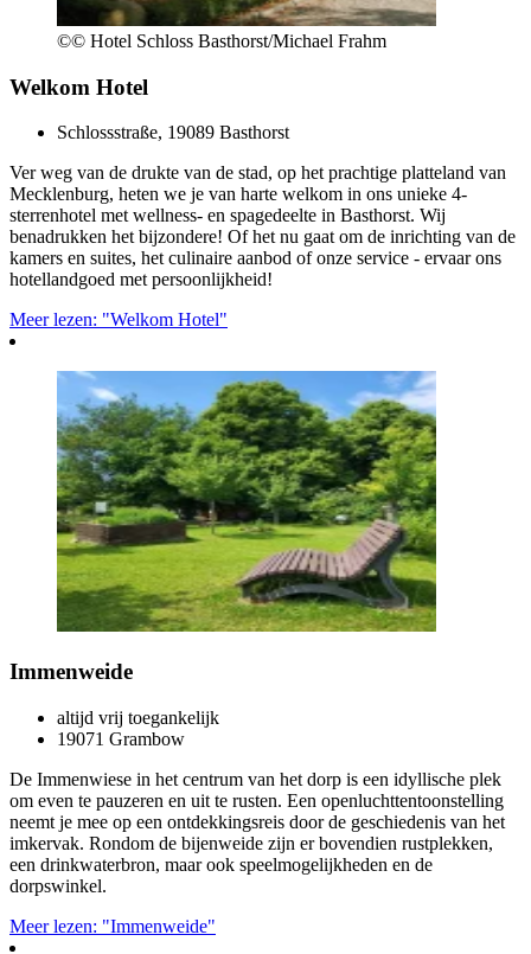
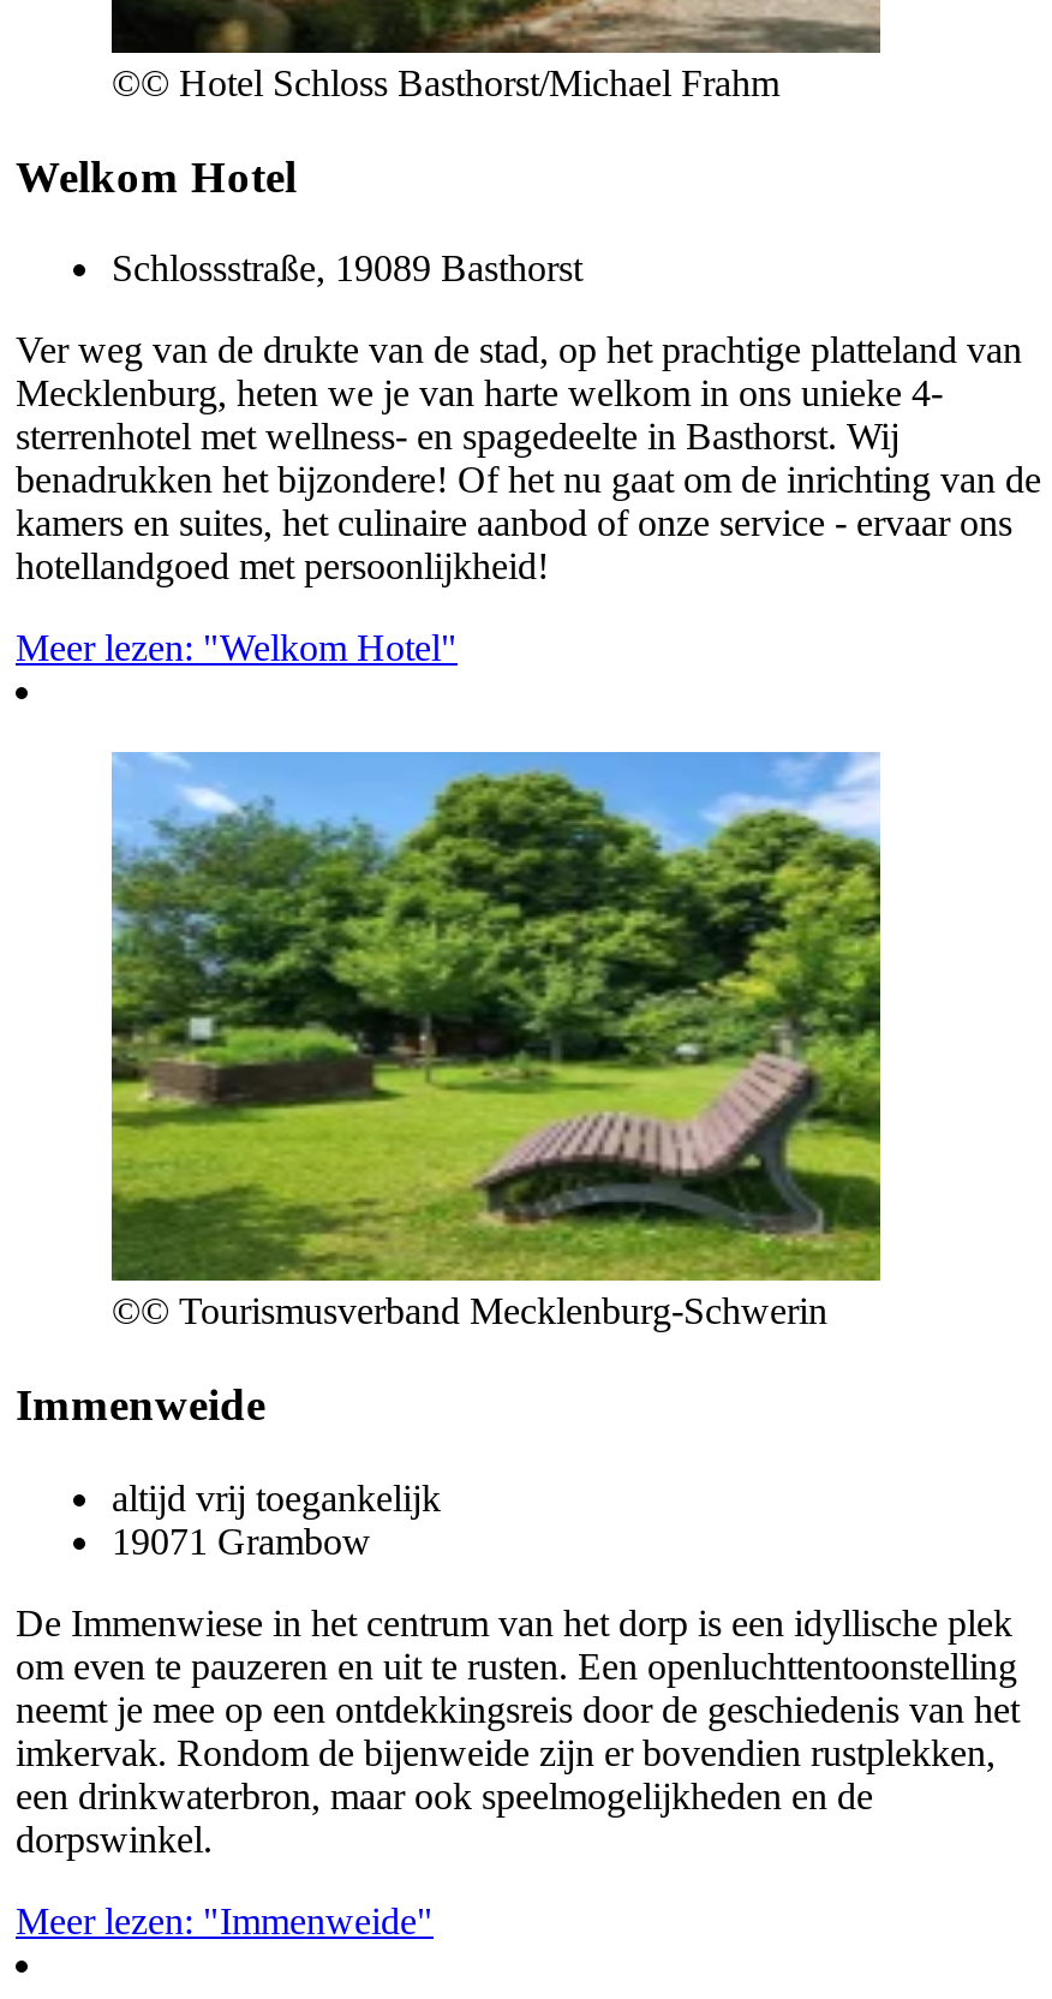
none -> [112,1291,827,1332] ©© Tourismusverband Mecklenburg-Schwerin

